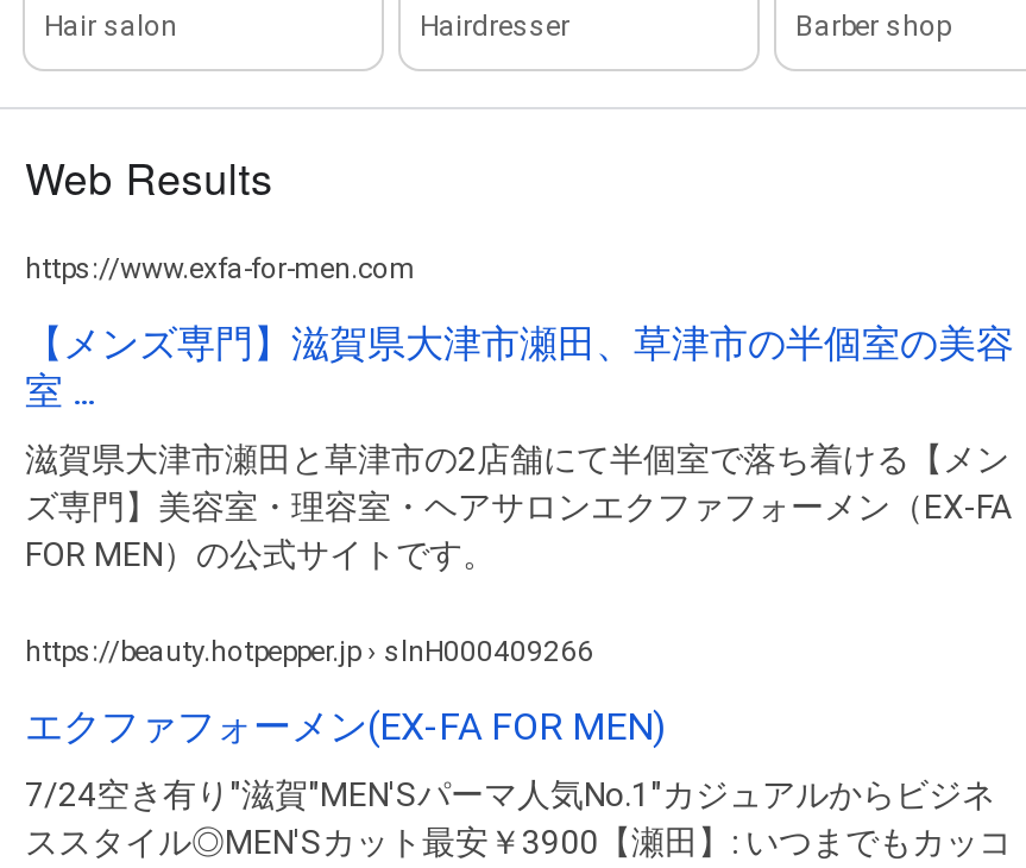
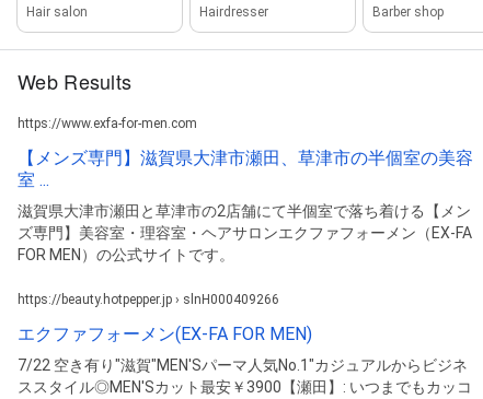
[25,775,995,813] 7/24空き有り"滋賀"MEN'Sパーマ人気No.1"カジュアルからビジネ -> [18,356,468,374] 7/22 空き有り"滋賀"MEN'Sパーマ人気No.1"カジュアルからビジネ

